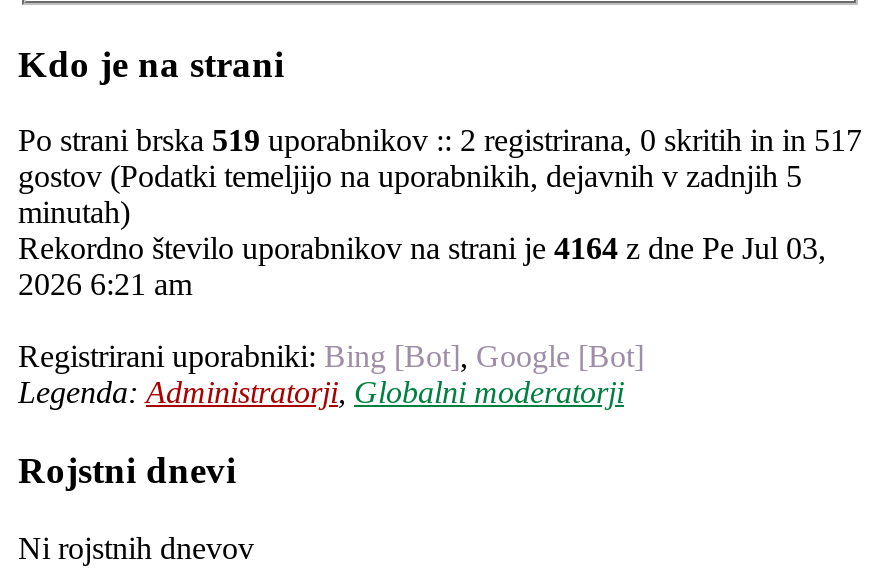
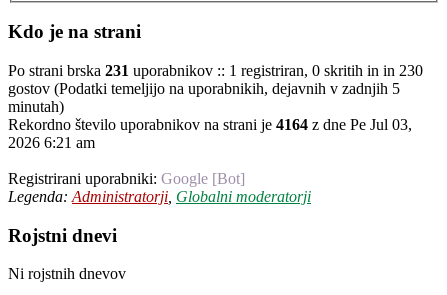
[18,124,862,158] Po strani brska 519 uporabnikov :: 2 registrirana, 0 skritih in in 517 -> [8,62,423,79] Po strani brska 231 uporabnikov :: 1 registriran, 0 skritih in in 230
[18,340,644,374] Registrirani uporabniki: Bing [Bot], Google [Bot] -> [8,170,245,187] Registrirani uporabniki: Google [Bot]

